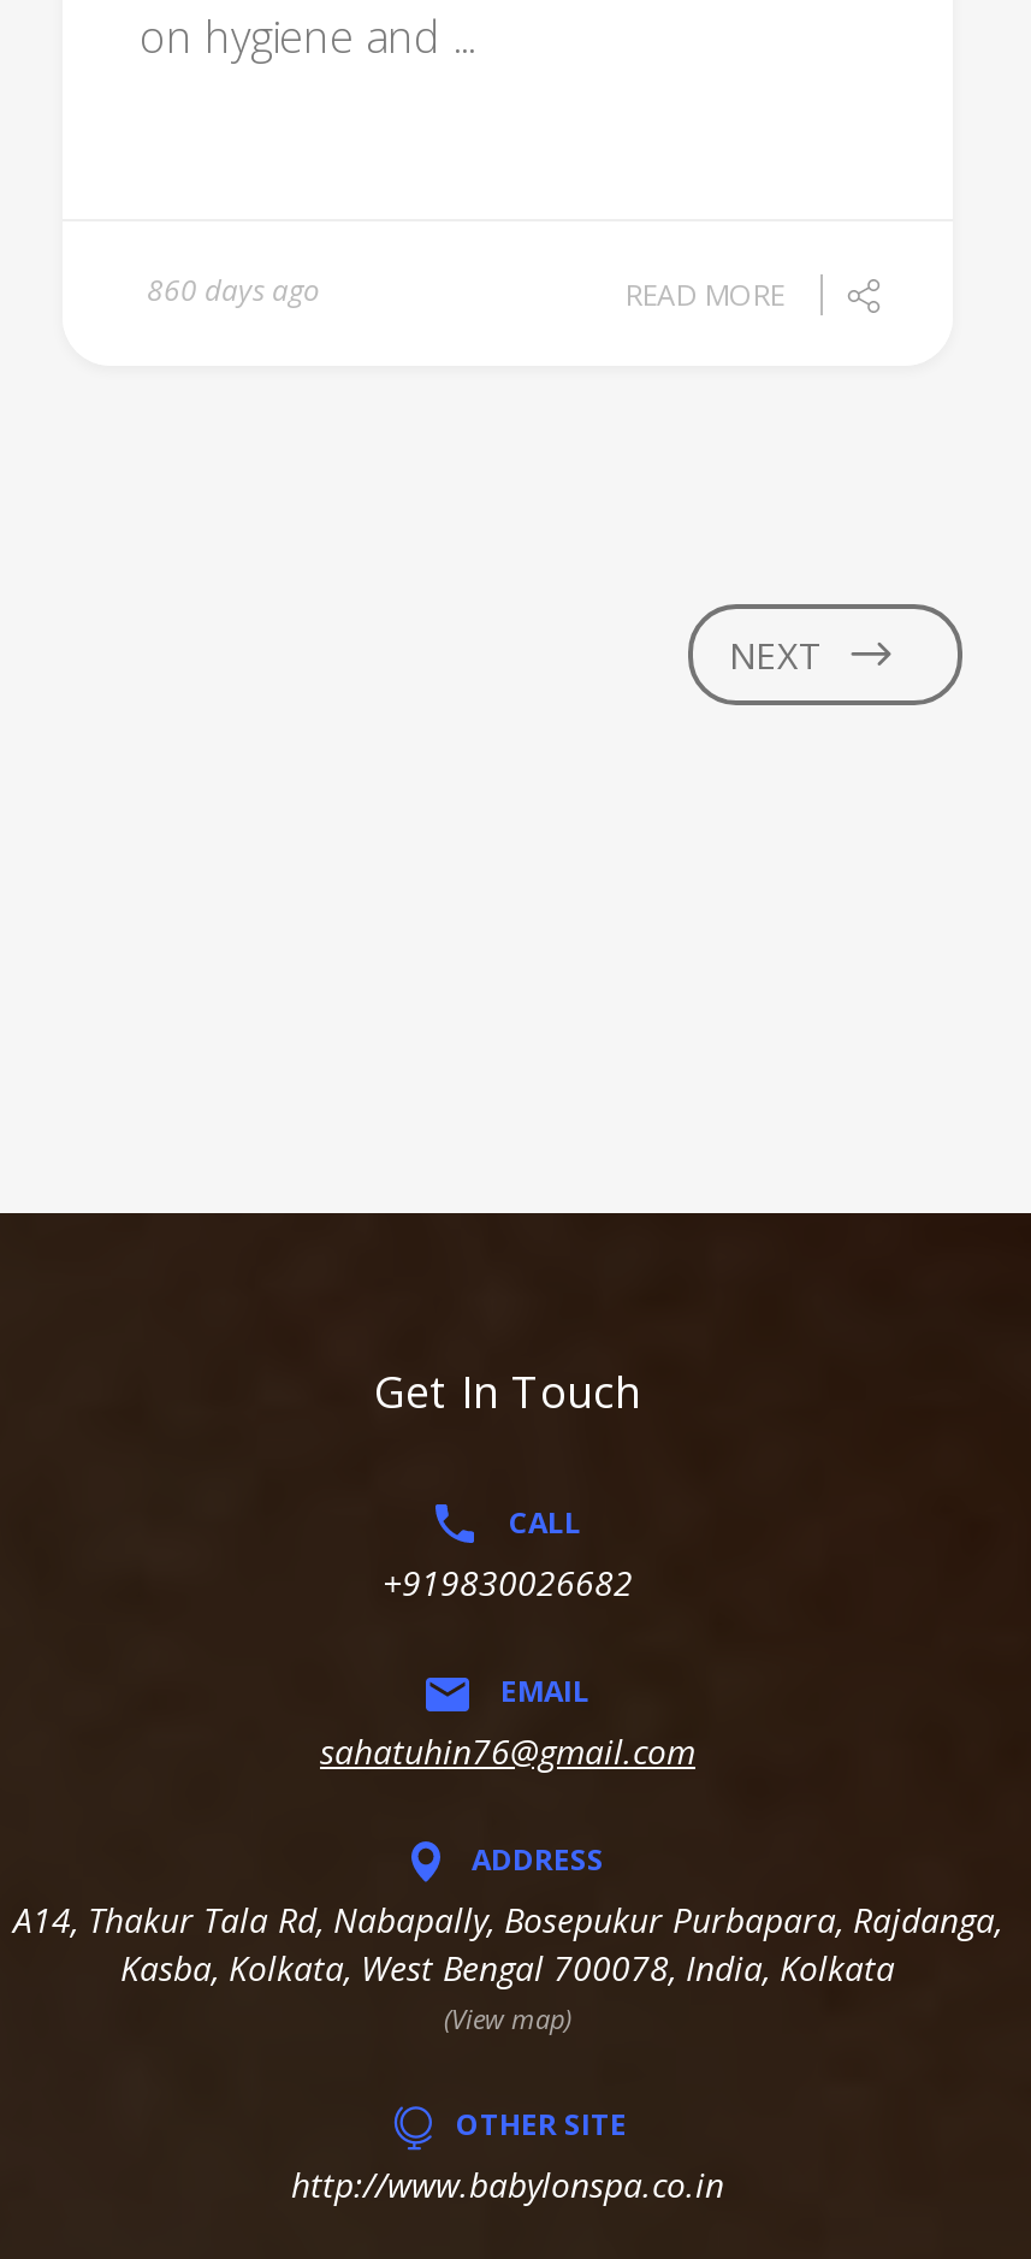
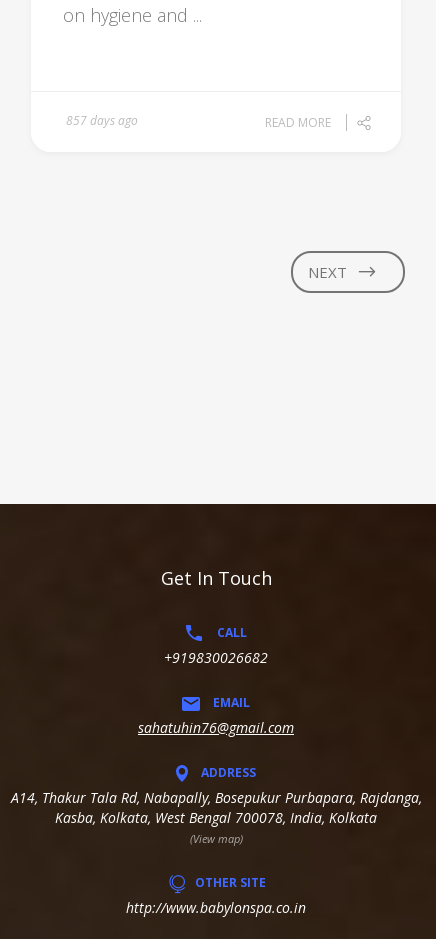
[147,270,320,311] 860 days ago -> [66,112,138,129] 857 days ago

